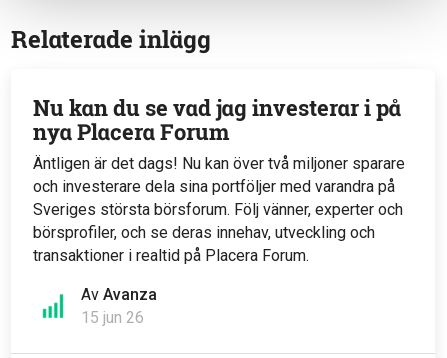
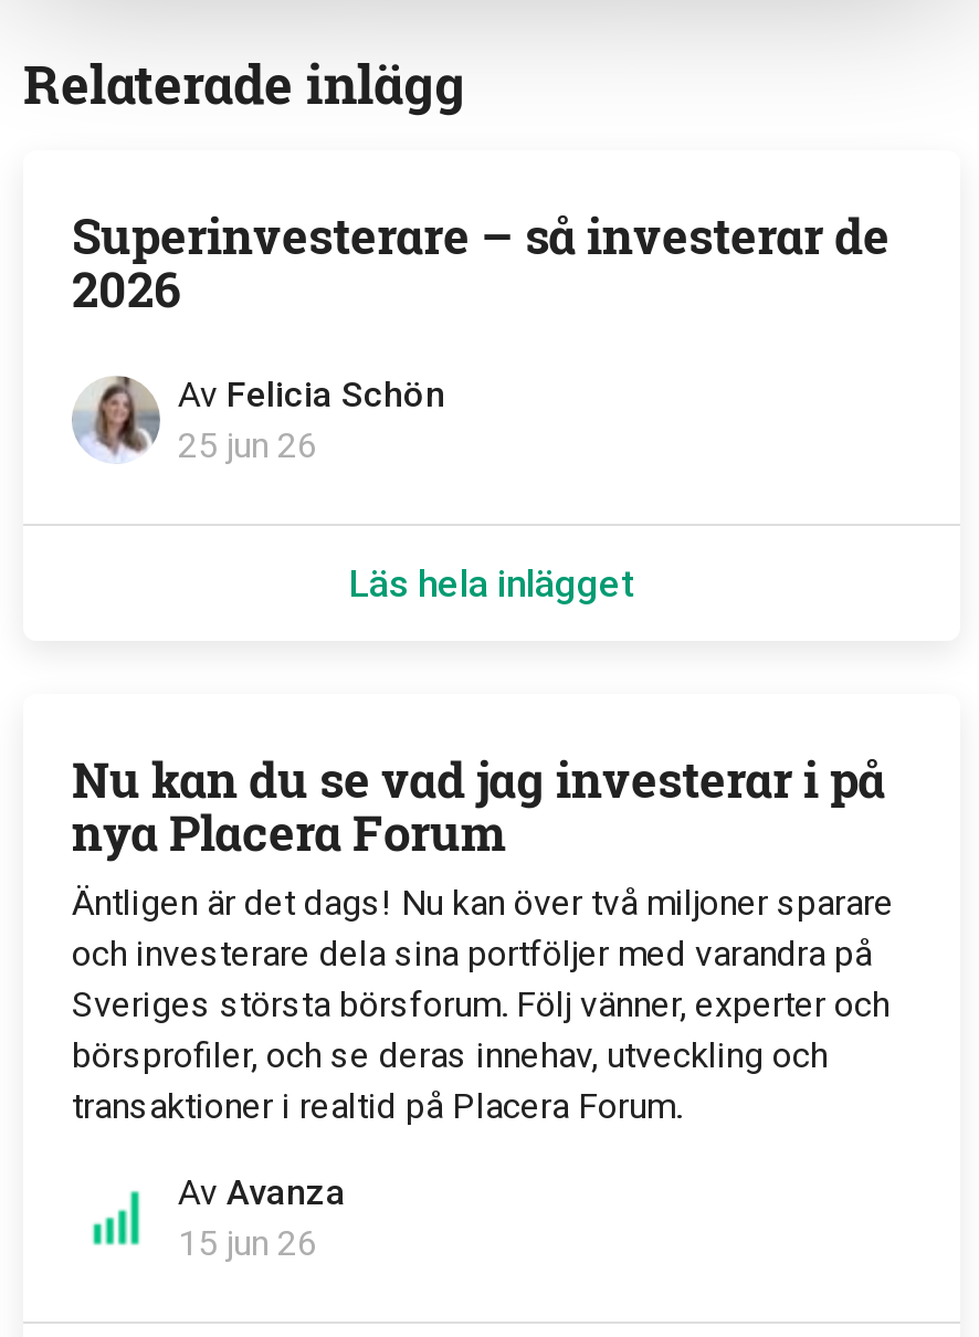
none -> [72,374,445,467] [image] | Av Felicia Schön | 25 jun 26
none -> [72,204,889,321] Superinvesterare – så investerar de | 2026
none -> [349,562,634,606] Läs hela inlägget

